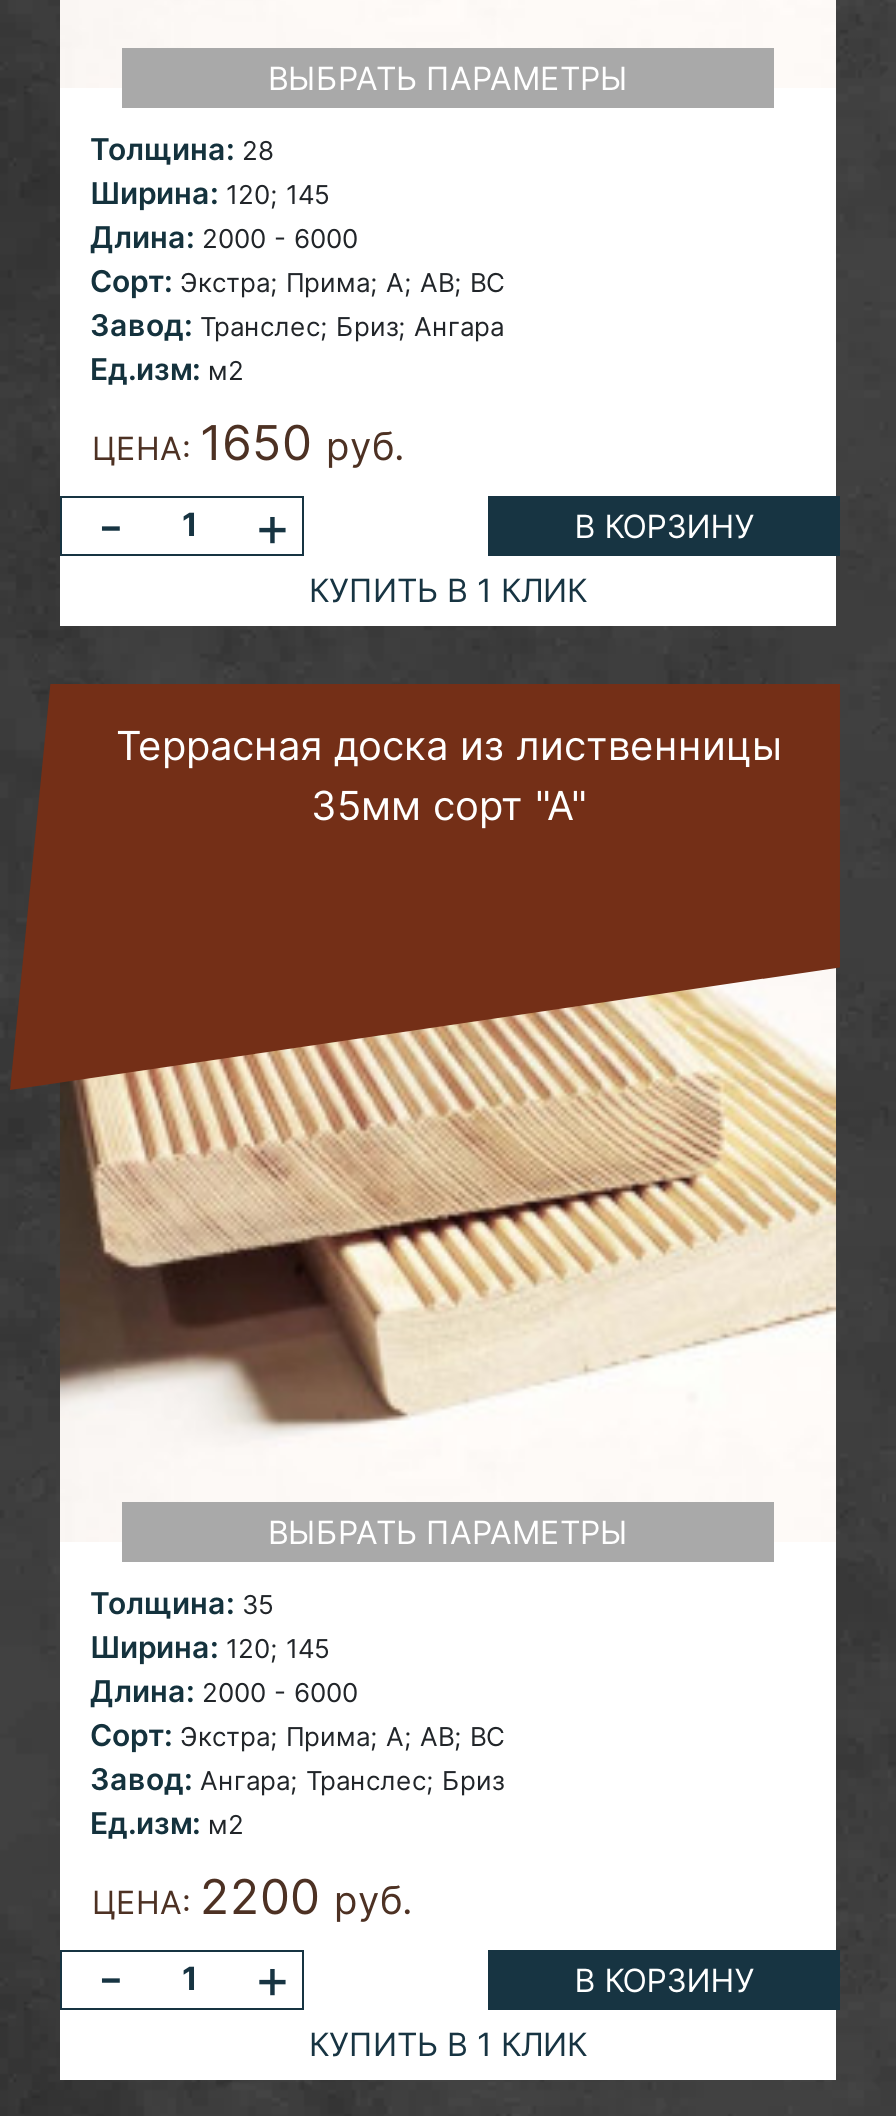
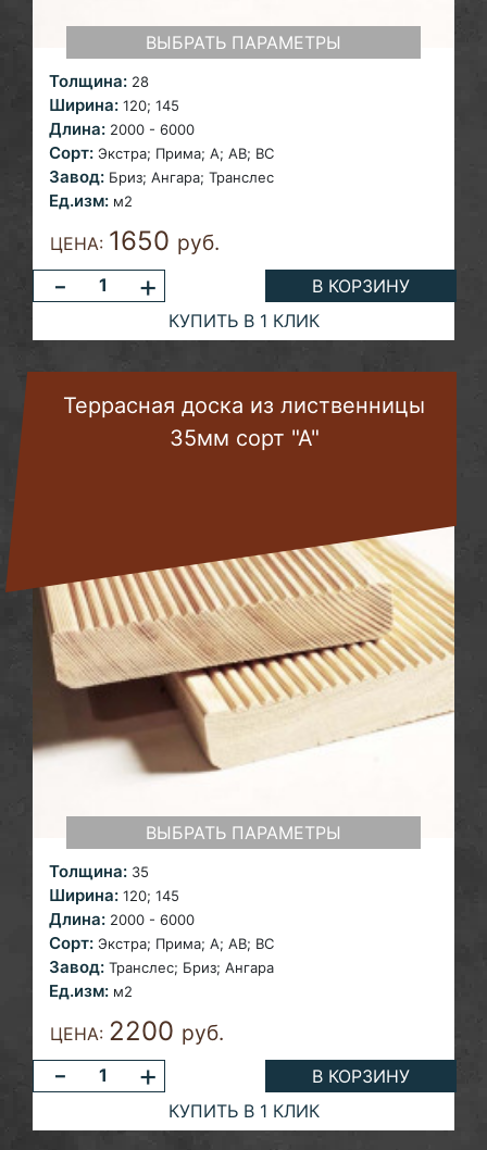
moved [90,306,504,344] -> [49,956,274,977]: Завод: Транслес; Бриз; Ангара
none -> [49,166,274,187] Завод: Бриз; Ангара; Транслес
[90,1759,504,1797] Завод: Ангара; Транслес; Бриз -> none

